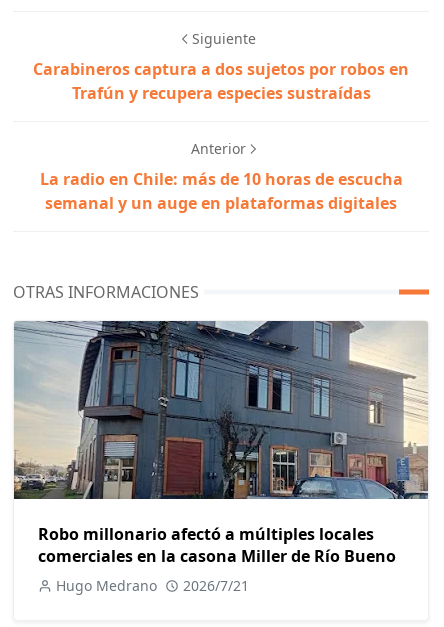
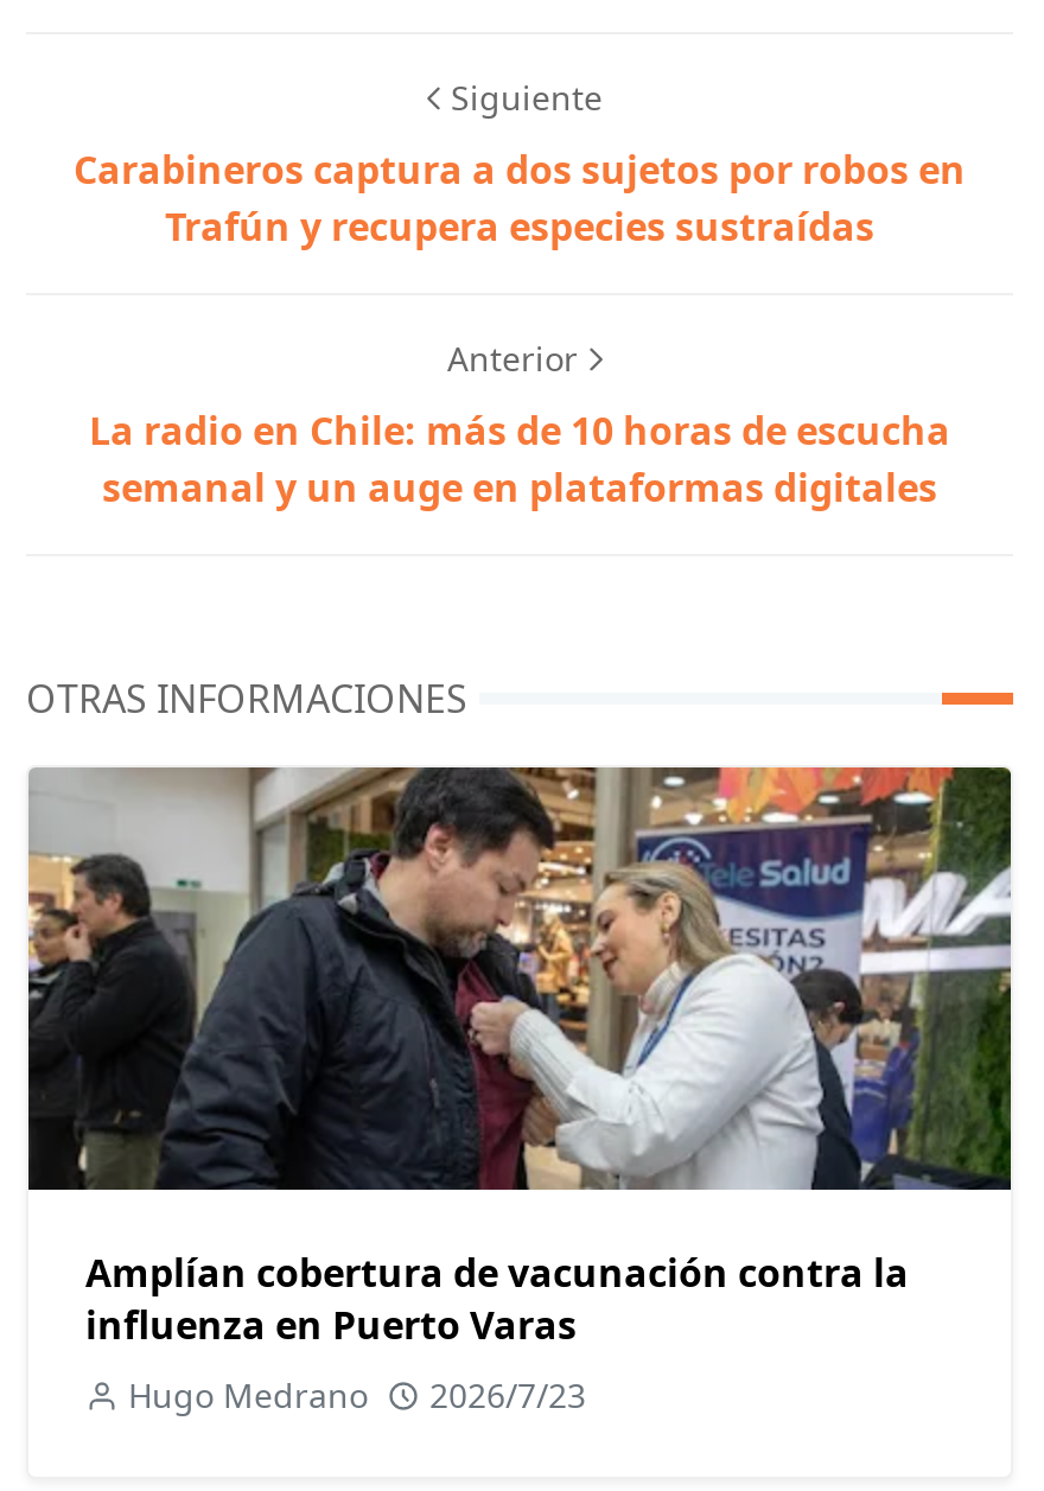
[13,320,429,567] [image] | Robo millonario afectó a múltiples locales | comerciales en la casona Miller de Río Bueno -> [26,765,1013,1352] [image] | Amplían cobertura de vacunación contra la | influenza en Puerto Varas
[56,576,249,595] Hugo Medrano 2026/7/21 -> [128,1373,586,1418] Hugo Medrano 2026/7/23

